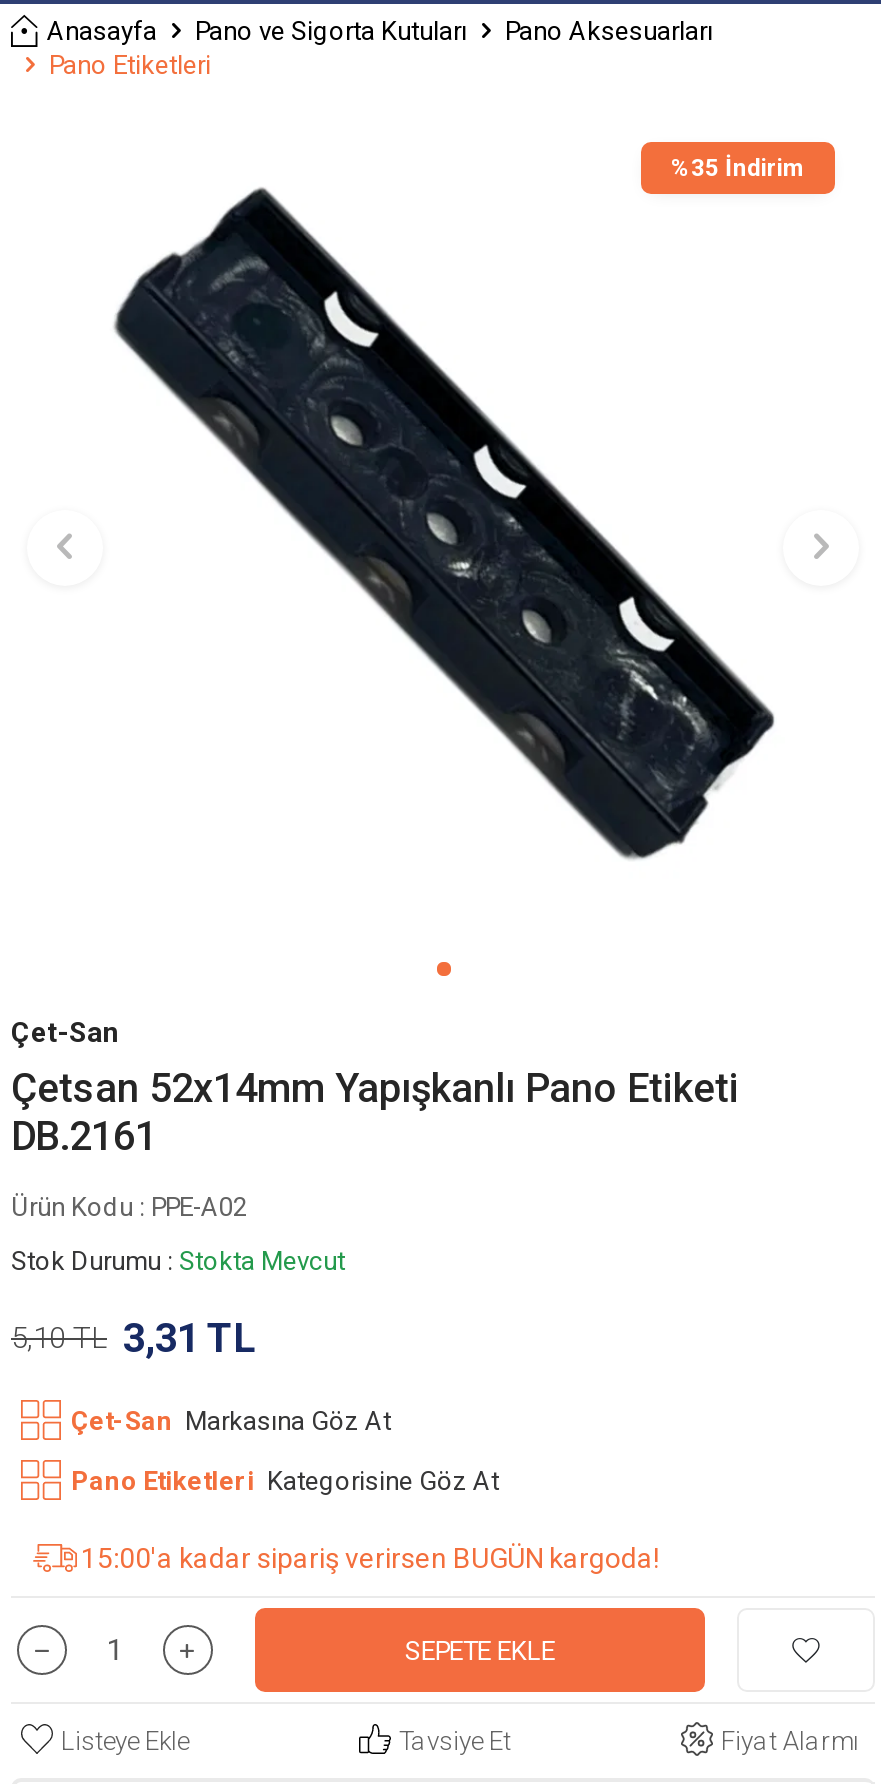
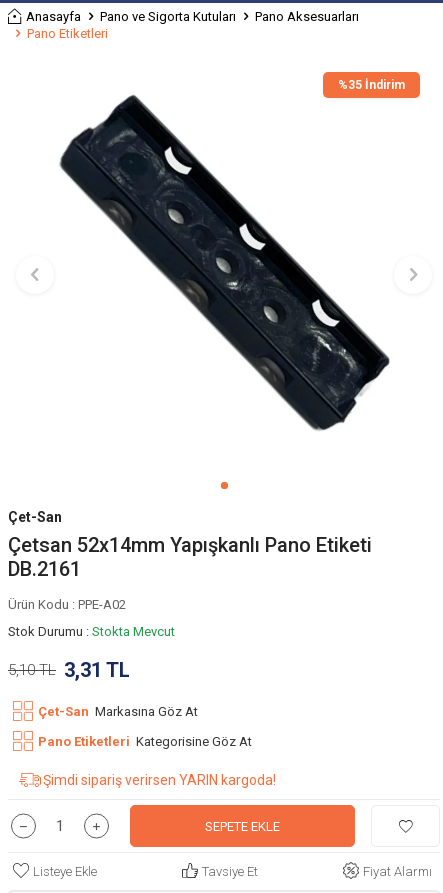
[81,1542,659,1574] 15:00'a kadar sipariş verirsen BUGÜN kargoda! -> [43,772,276,788] Şimdi sipariş verirsen YARIN kargoda!

